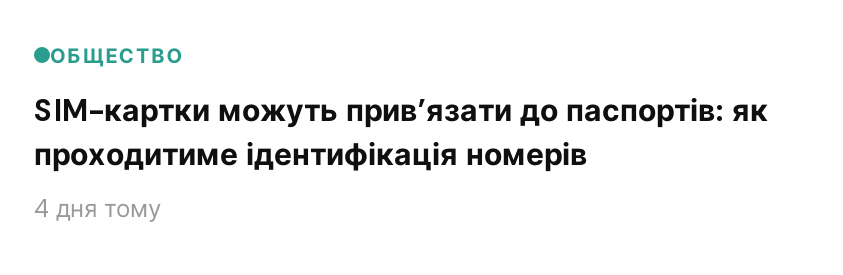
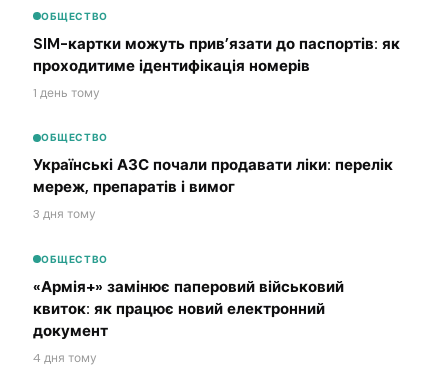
none -> [33,84,393,340] 1 день тому | ОБЩЕСТВО | Українські АЗС почали продавати ліки: перелік | мереж, препаратів і вимог | 3 дня тому | ОБЩЕСТВО | «Армія+» замінює паперовий військовий | квиток: як працює новий електронний | документ

